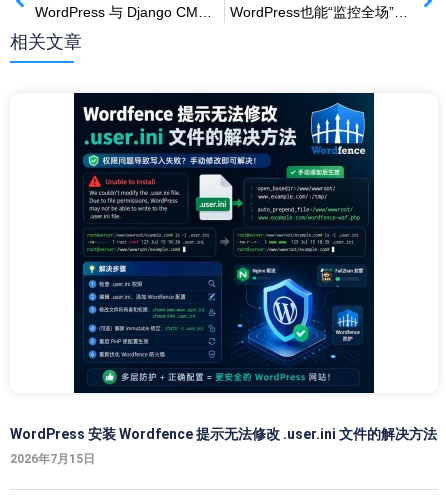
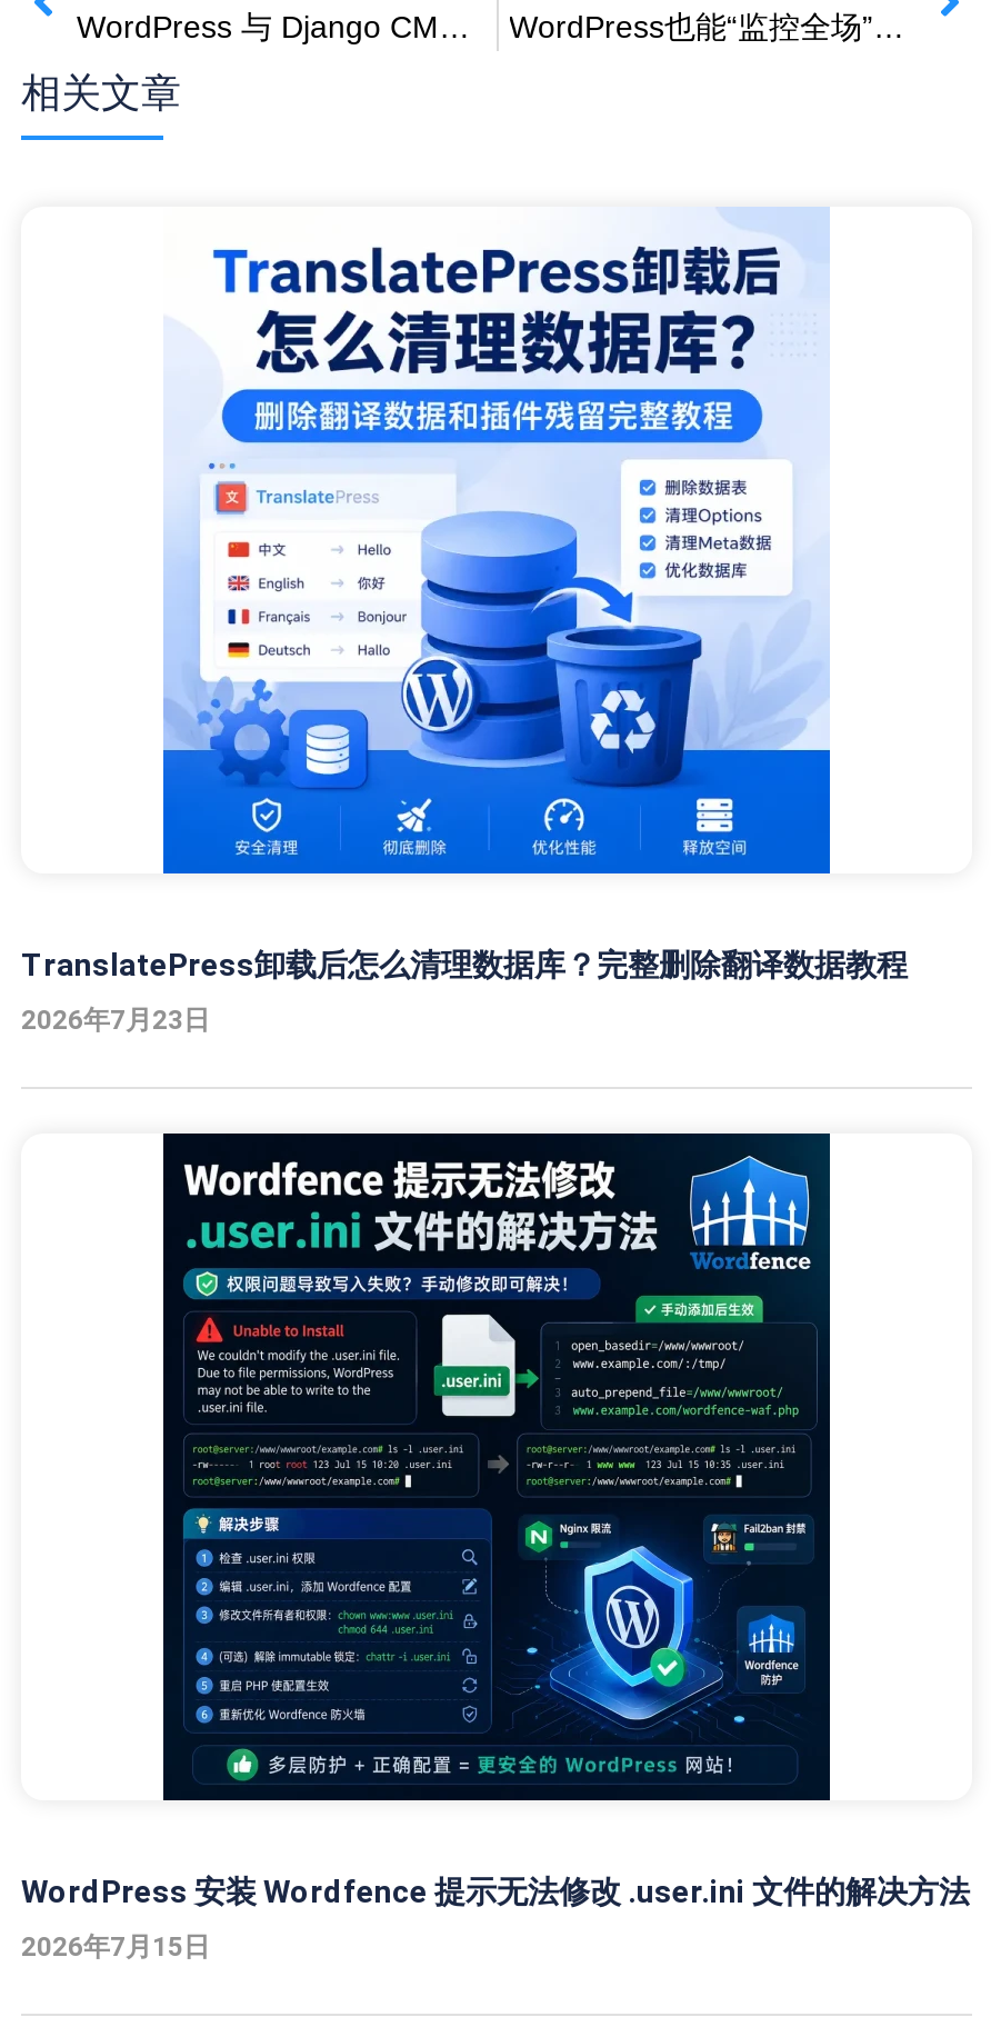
none -> [21,207,908,1036] [image] | TranslatePress卸载后怎么清理数据库？完整删除翻译数据教程 | 2026年7月23日

